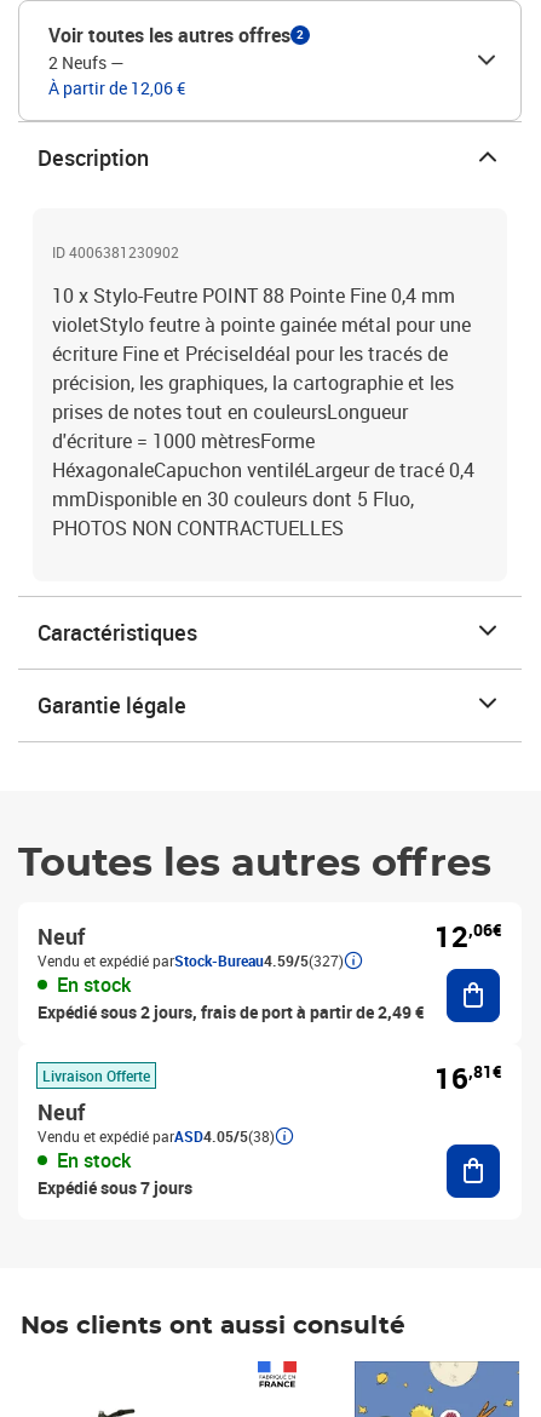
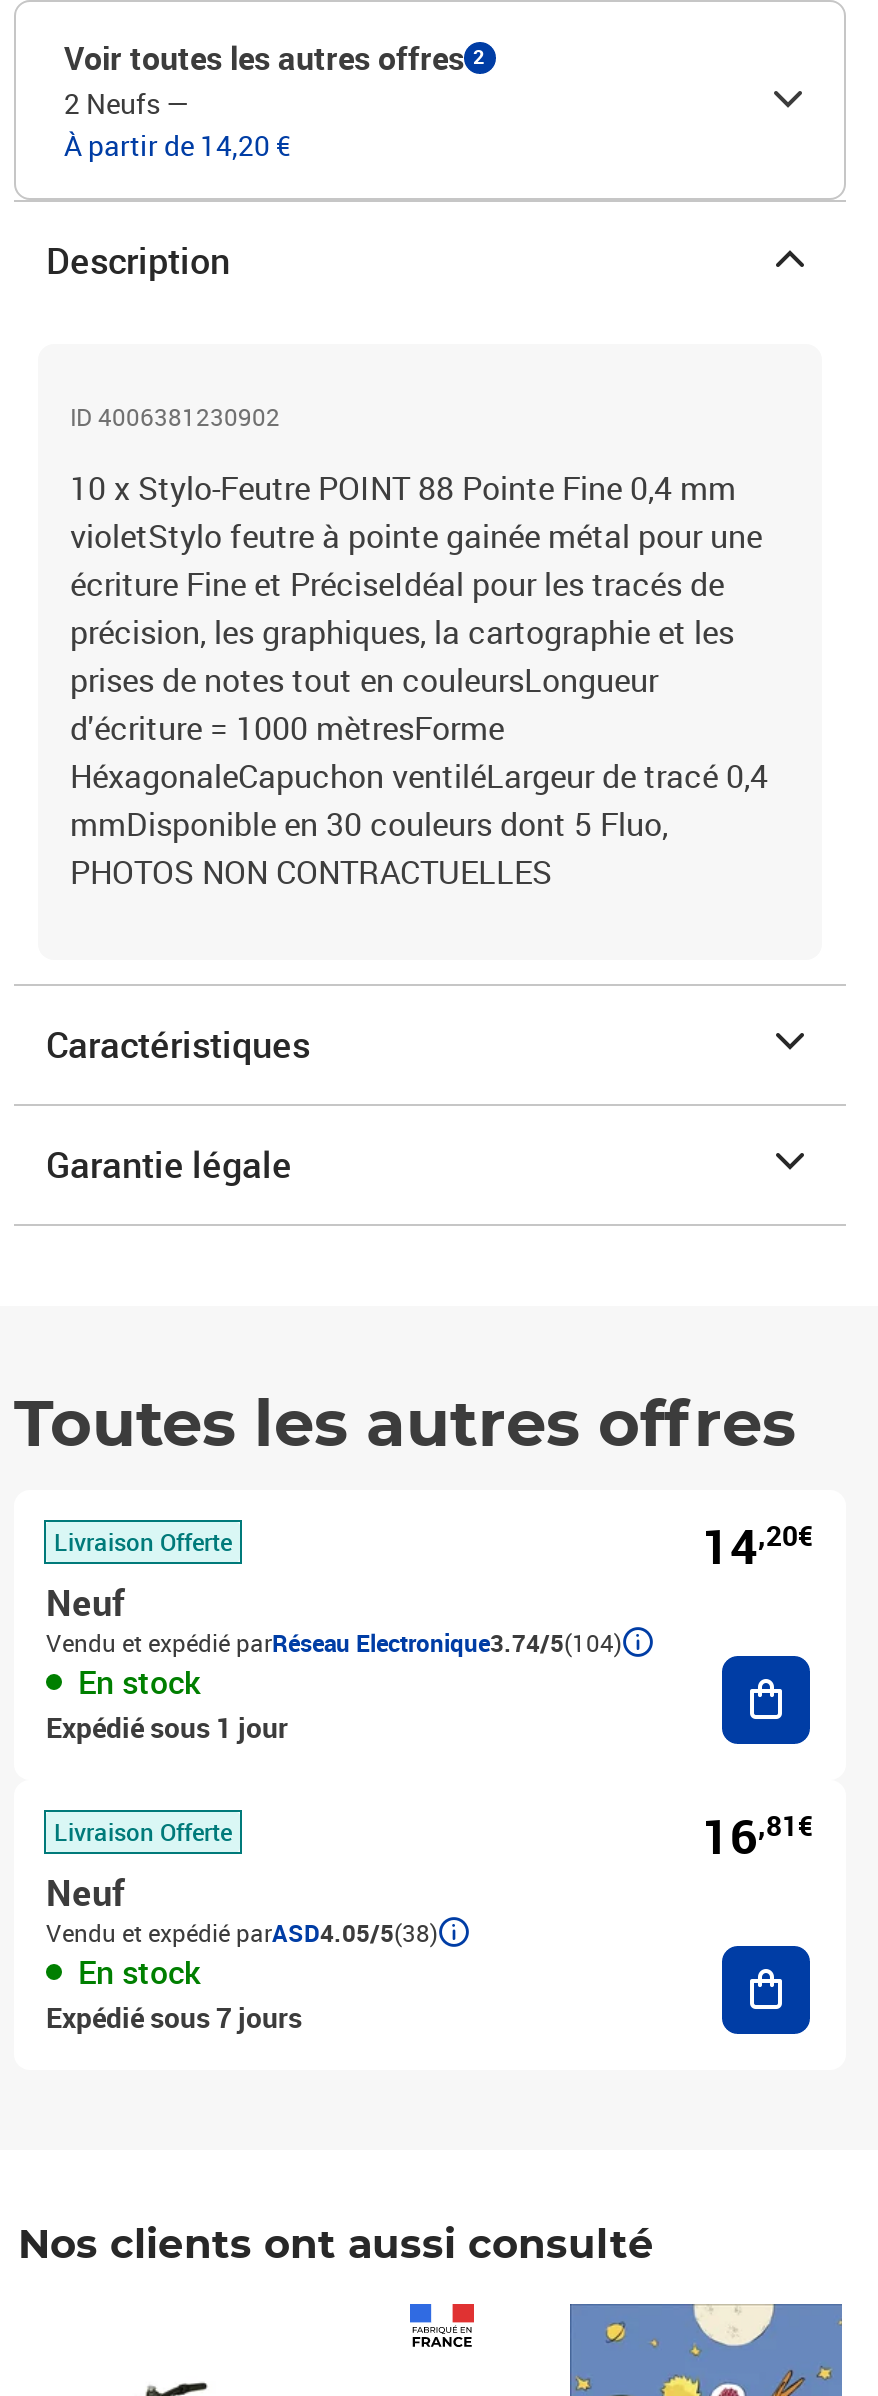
[48,76,185,99] À partir de 12,06 € -> [64,126,290,164] À partir de 14,20 €
none -> [54,1525,232,1557] Livraison Offerte
[434,917,502,956] 12,06€ -> [702,1514,814,1578] 14,20€
[38,951,344,970] Vendu et expédié parStock-Bureau4.59/5(327) -> [46,1626,622,1658] Vendu et expédié parRéseau Electronique3.74/5(104)
[38,1000,425,1023] Expédié sous 2 jours, frais de port à partir de 2,49 € -> [46,1708,288,1746] Expédié sous 1 jour

